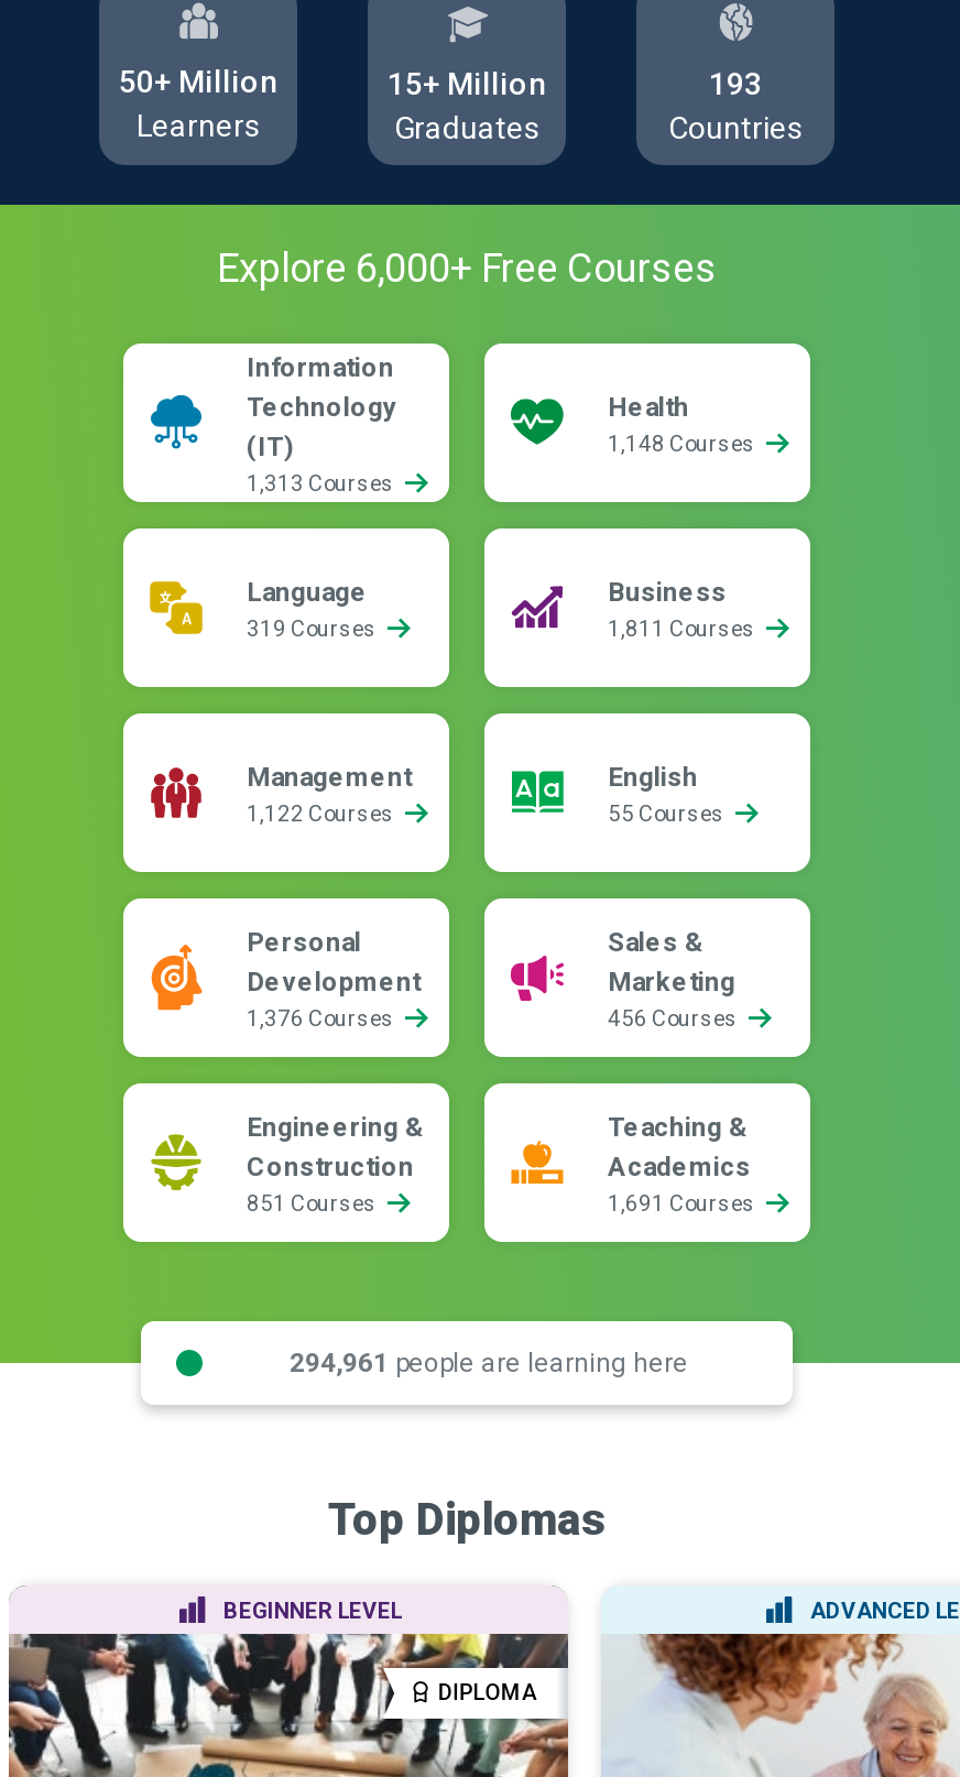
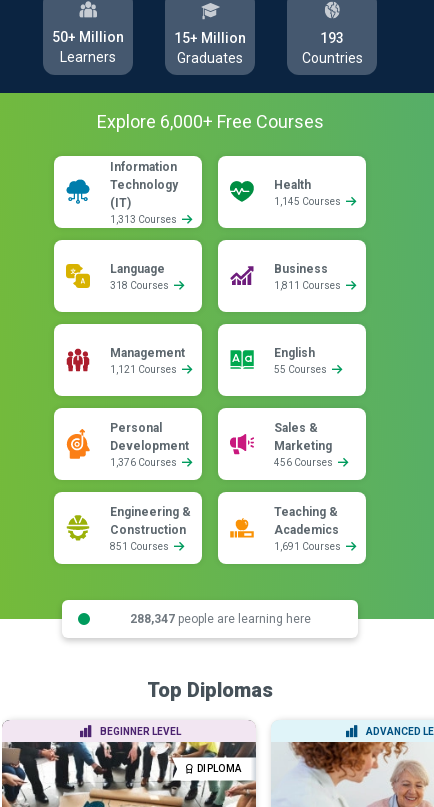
[608,432,760,456] 1,148 Courses -> [274,196,343,207] 1,145 Courses
[247,617,381,641] 319 Courses -> [110,280,171,291] 318 Courses
[247,802,399,826] 1,122 Courses -> [110,364,179,375] 1,121 Courses
[290,1347,688,1377] 294,961 people are learning here -> [129,611,310,625] 288,347 people are learning here

